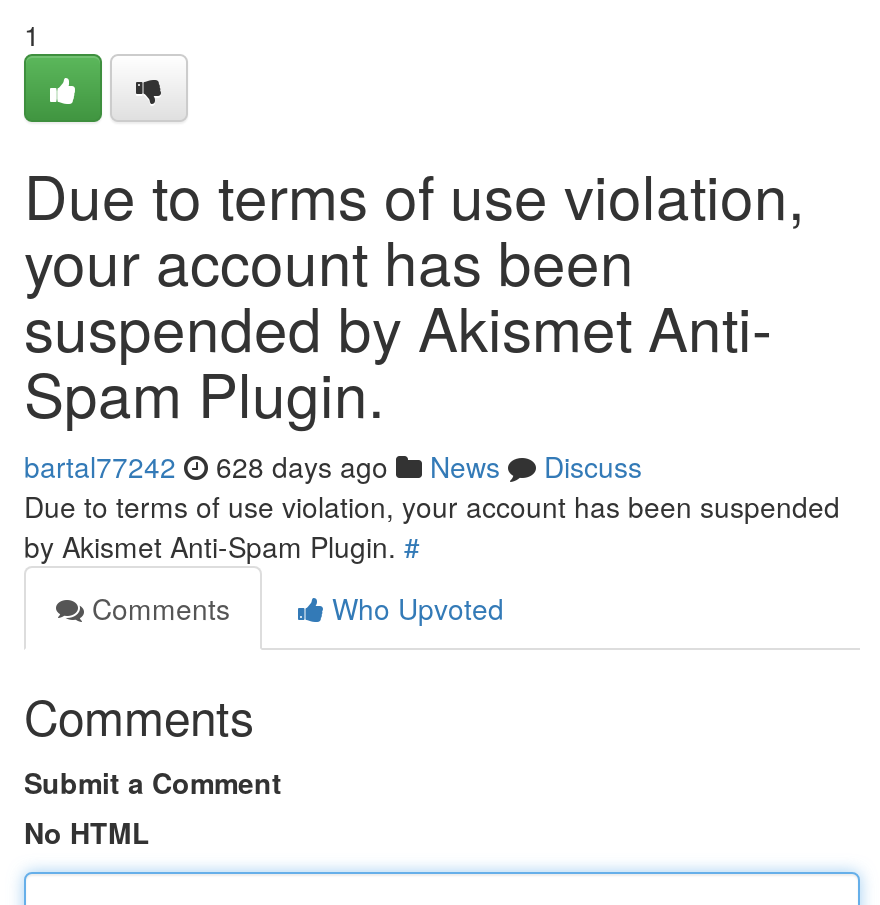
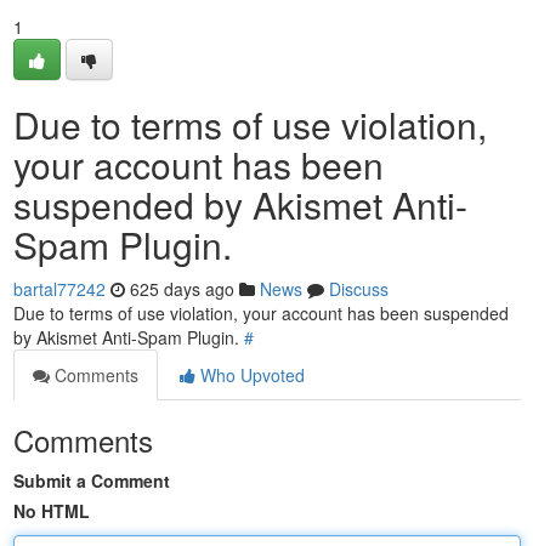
[24,446,642,486] bartal77242 628 days ago News Discuss -> [13,277,389,301] bartal77242 625 days ago News Discuss

